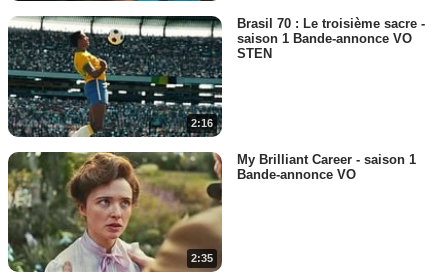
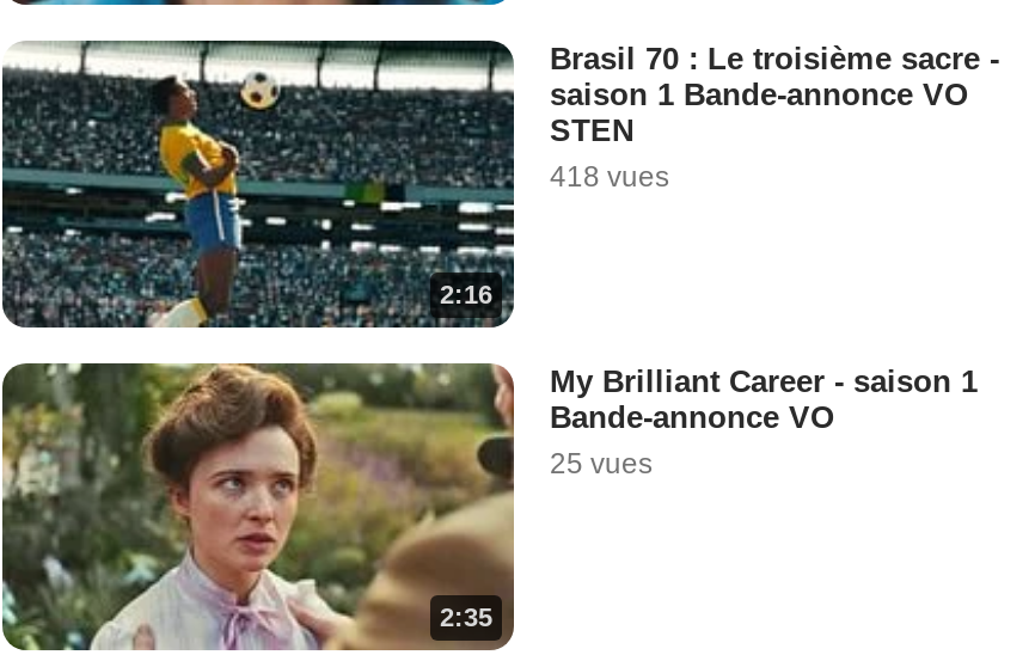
none -> [550,159,669,192] 418 vues
none -> [550,447,653,480] 25 vues

